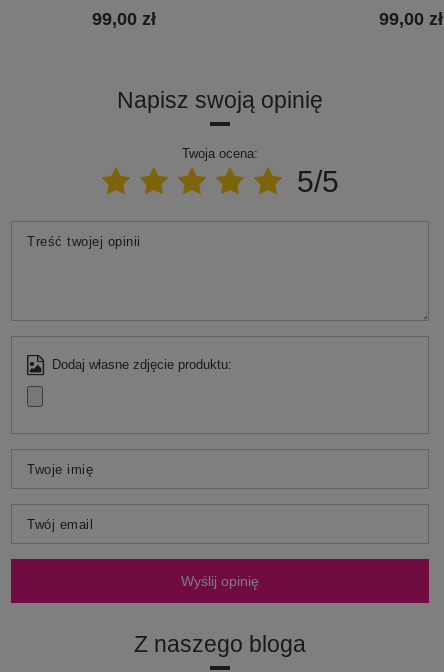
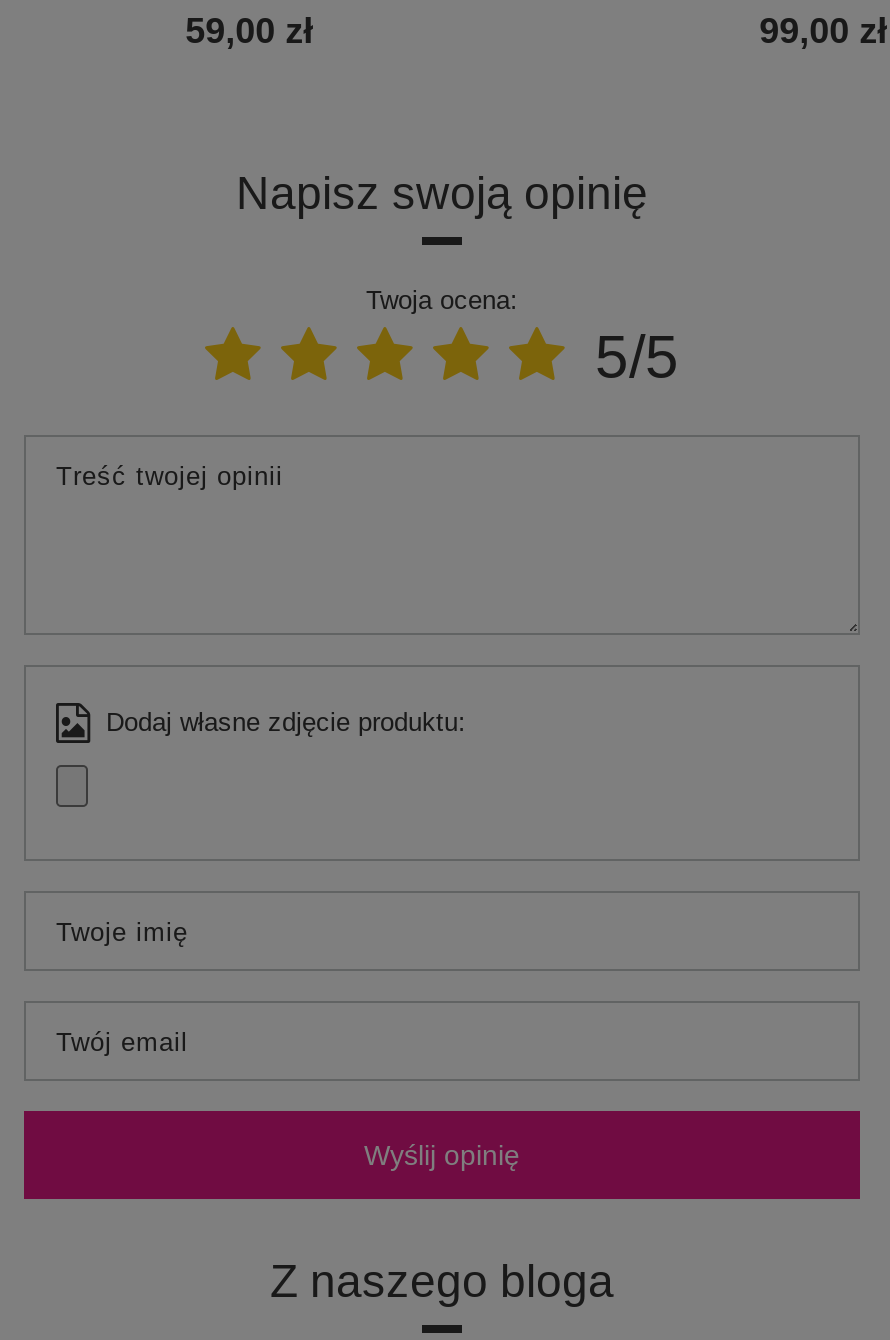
[92,9,156,29] 99,00 zł -> [185,11,313,51] 59,00 zł

